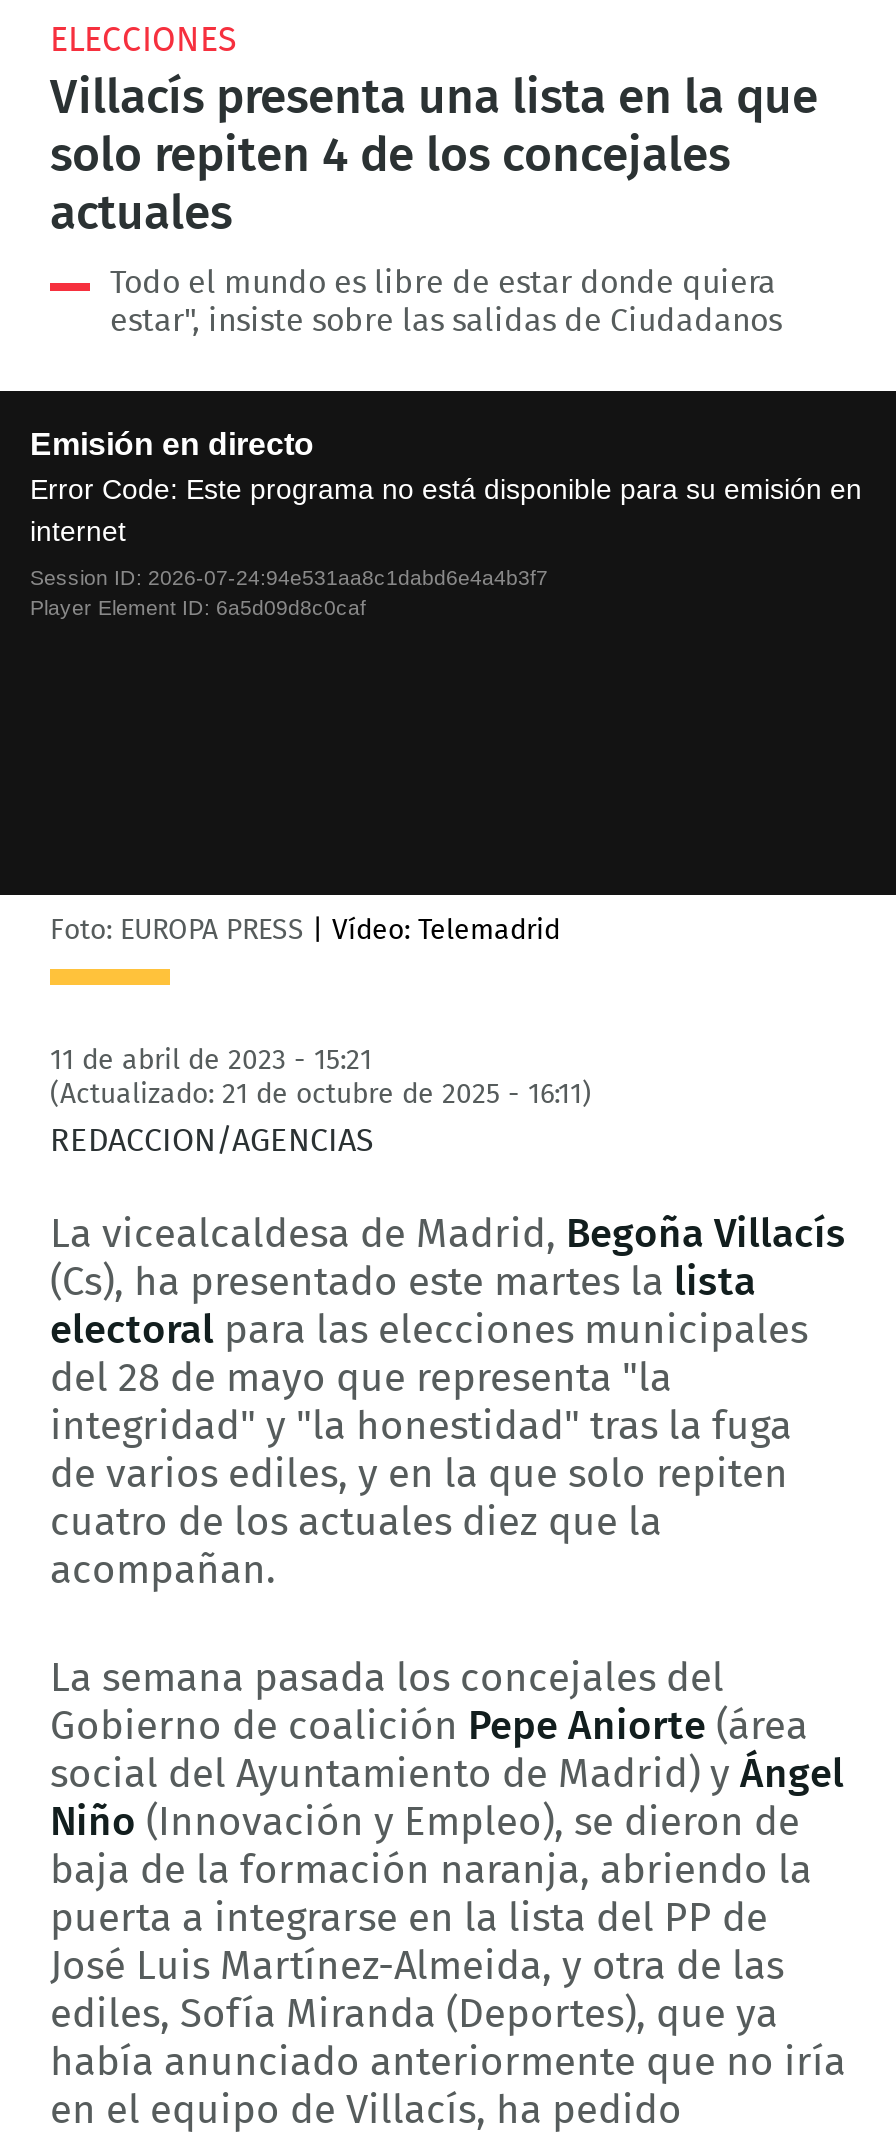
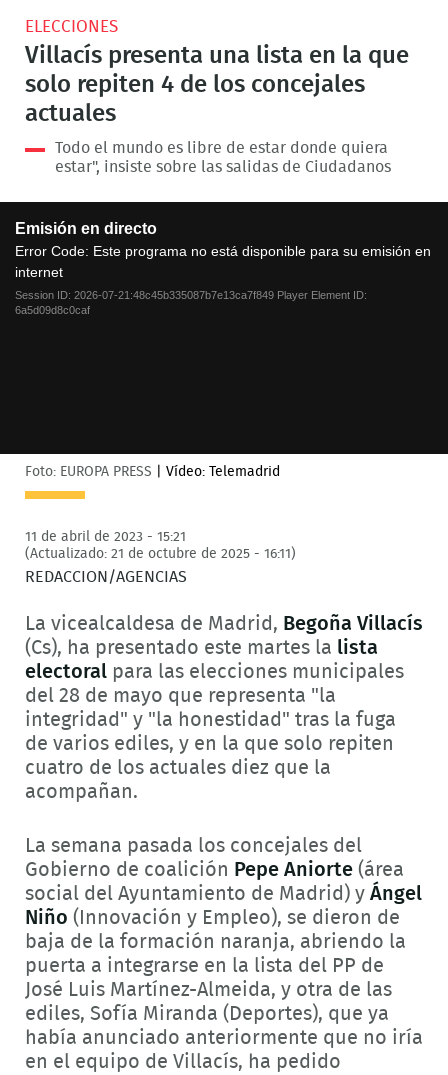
[30,565,548,619] Session ID: 2026-07-24:94e531aa8c1dabd6e4a4b3f7 | Player Element ID: 6a5d09d8c0caf -> [15,289,367,316] Session ID: 2026-07-21:48c45b335087b7e13ca7f849 Player Element ID: | 6a5d09d8c0caf

